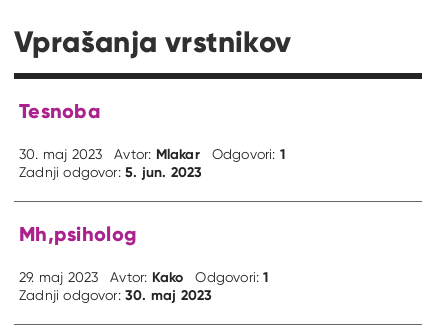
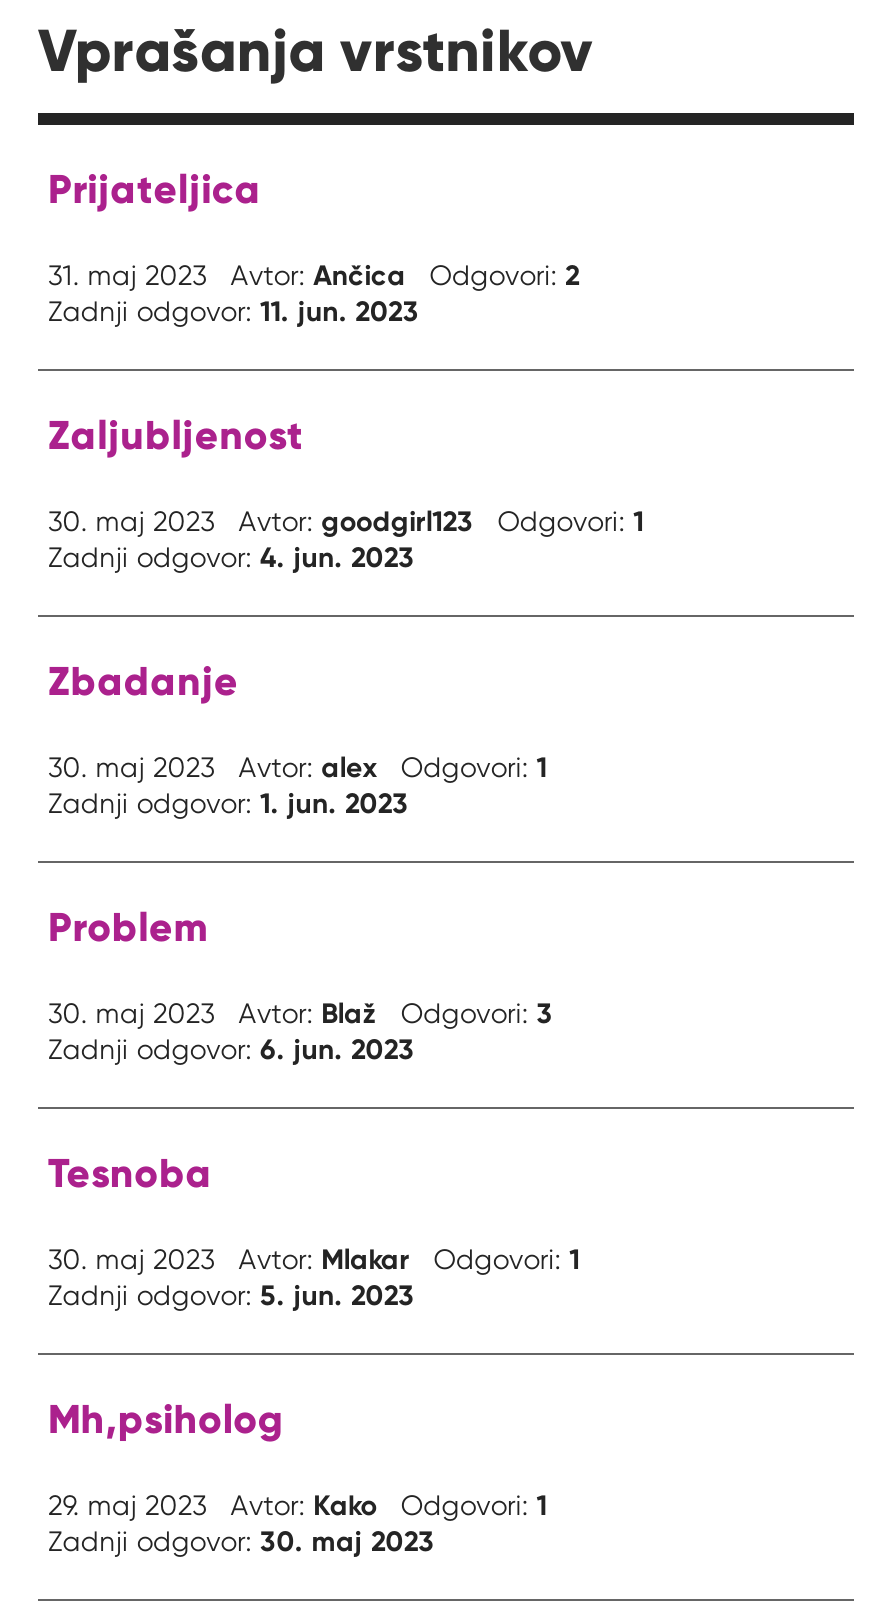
none -> [48,162,644,1066] Prijateljica | 31. maj 2023 | Avtor: Ančica | Odgovori: 2 | Zadnji odgovor: 11. jun. 2023 | Zaljubljenost | 30. maj 2023 | Avtor: goodgirl123 | Odgovori: 1 | Zadnji odgovor: 4. jun. 2023 | Zbadanje | 30. maj 2023 | Avtor: alex | Odgovori: 1 | Zadnji odgovor: 1. jun. 2023 | Problem | 30. maj 2023 | Avtor: Blaž | Odgovori: 3 | Zadnji odgovor: 6. jun. 2023

